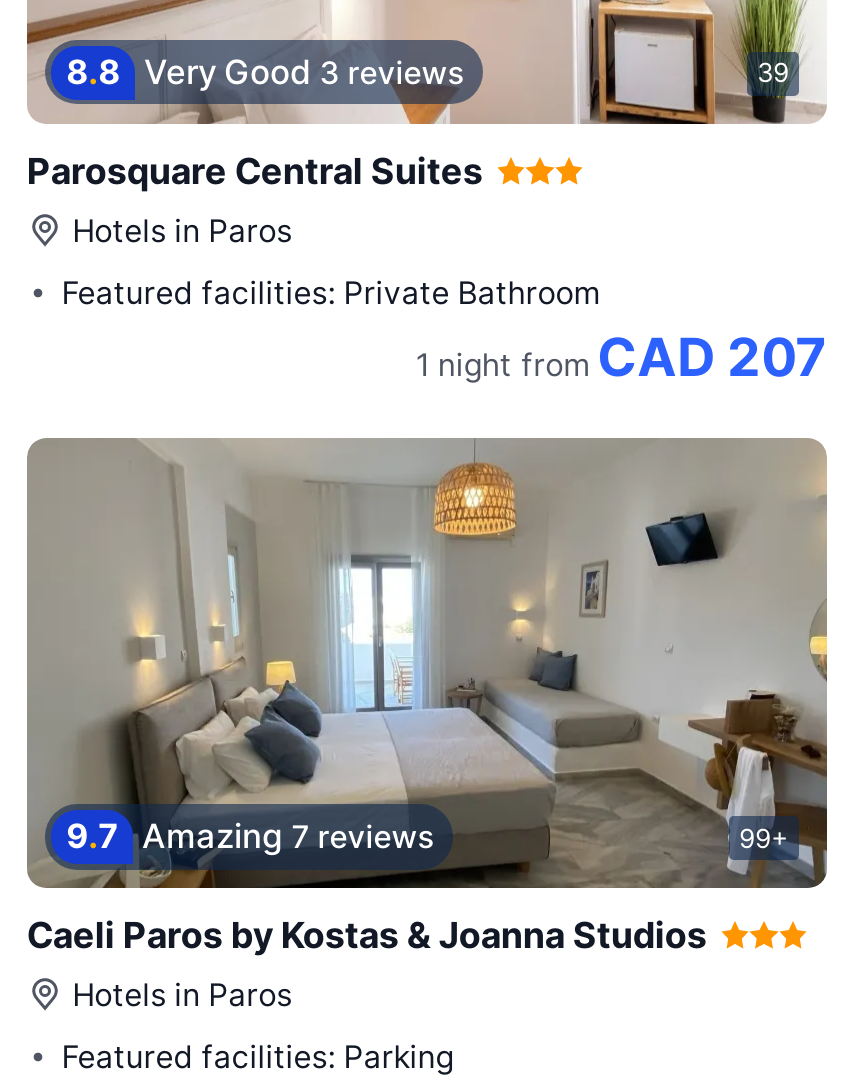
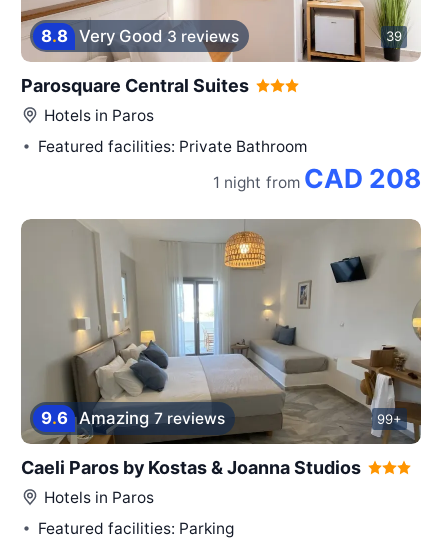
[416,326,827,388] 1 night from CAD 207 -> [213,163,421,194] 1 night from CAD 208
[66,815,433,855] 9.7 Amazing 7 reviews -> [41,408,225,428] 9.6 Amazing 7 reviews

